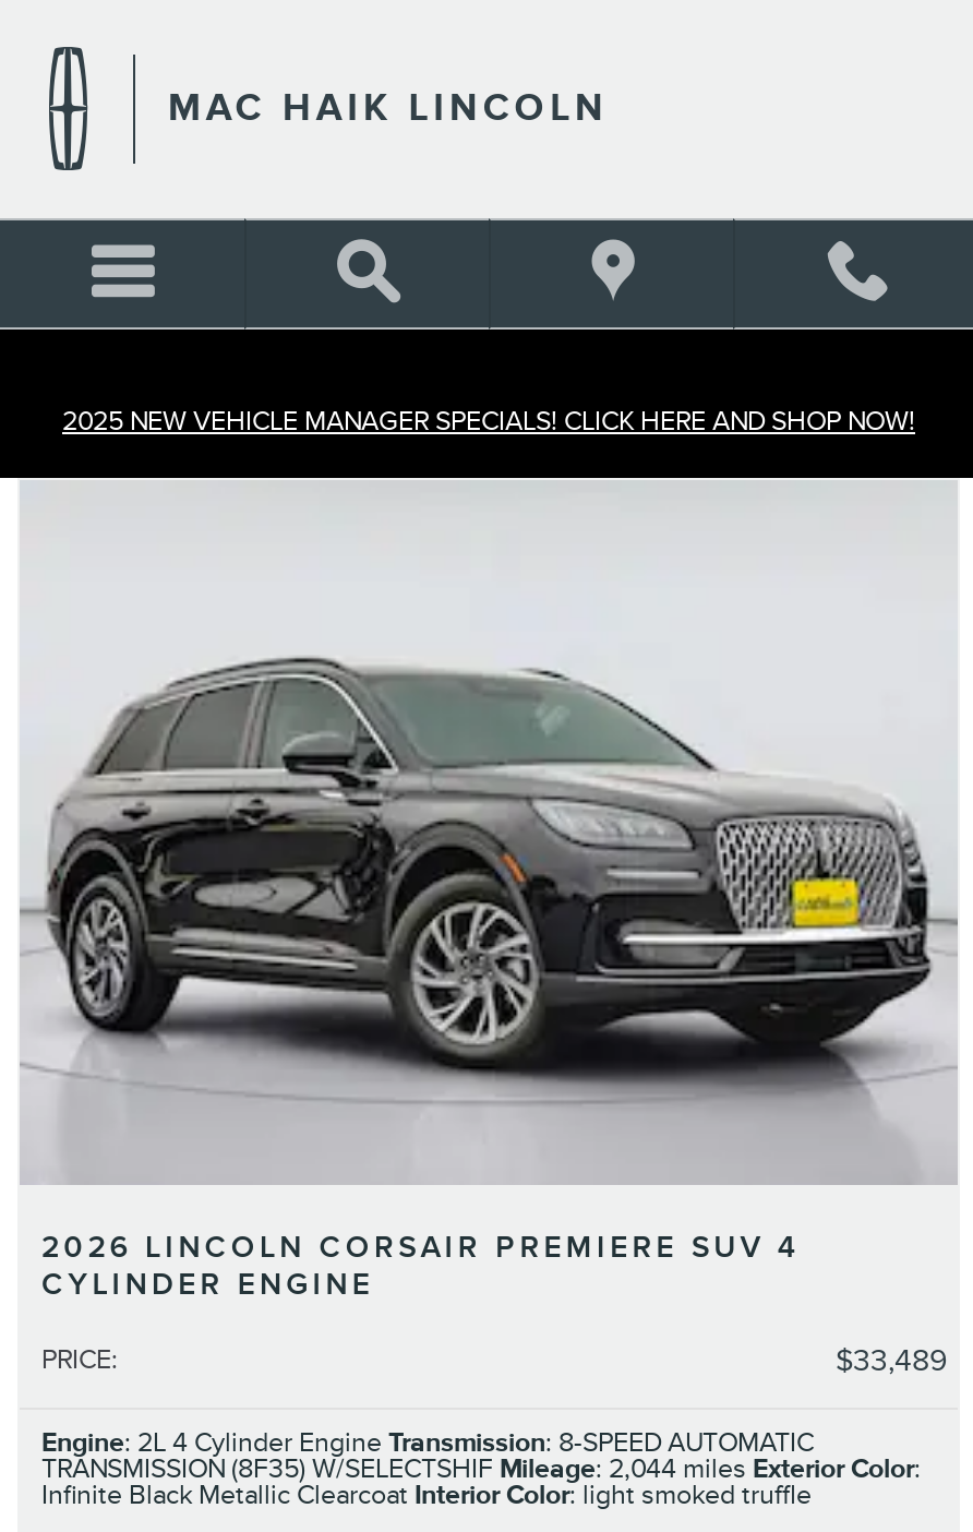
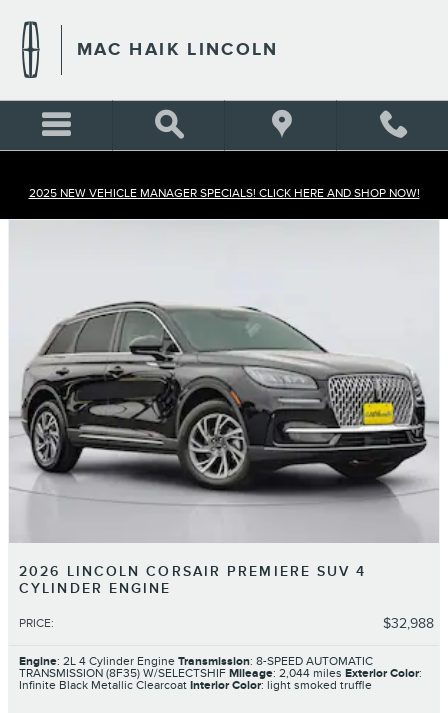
[836,1341,947,1378] $33,489 -> [383,614,434,631] $32,988

